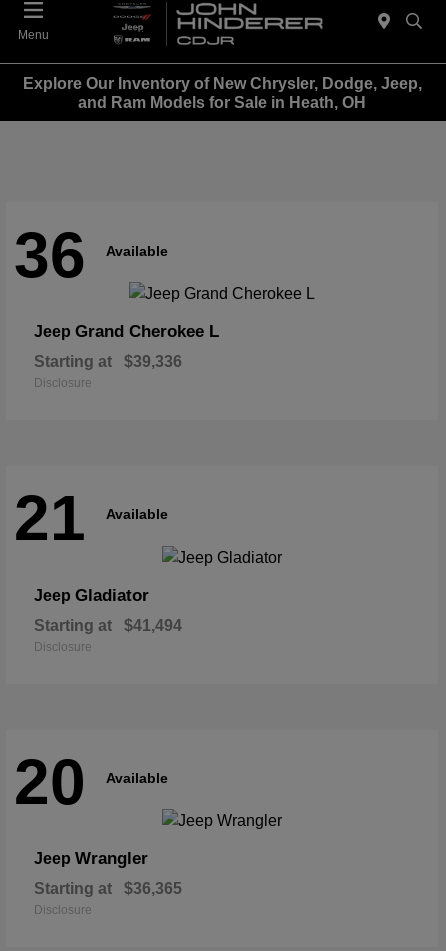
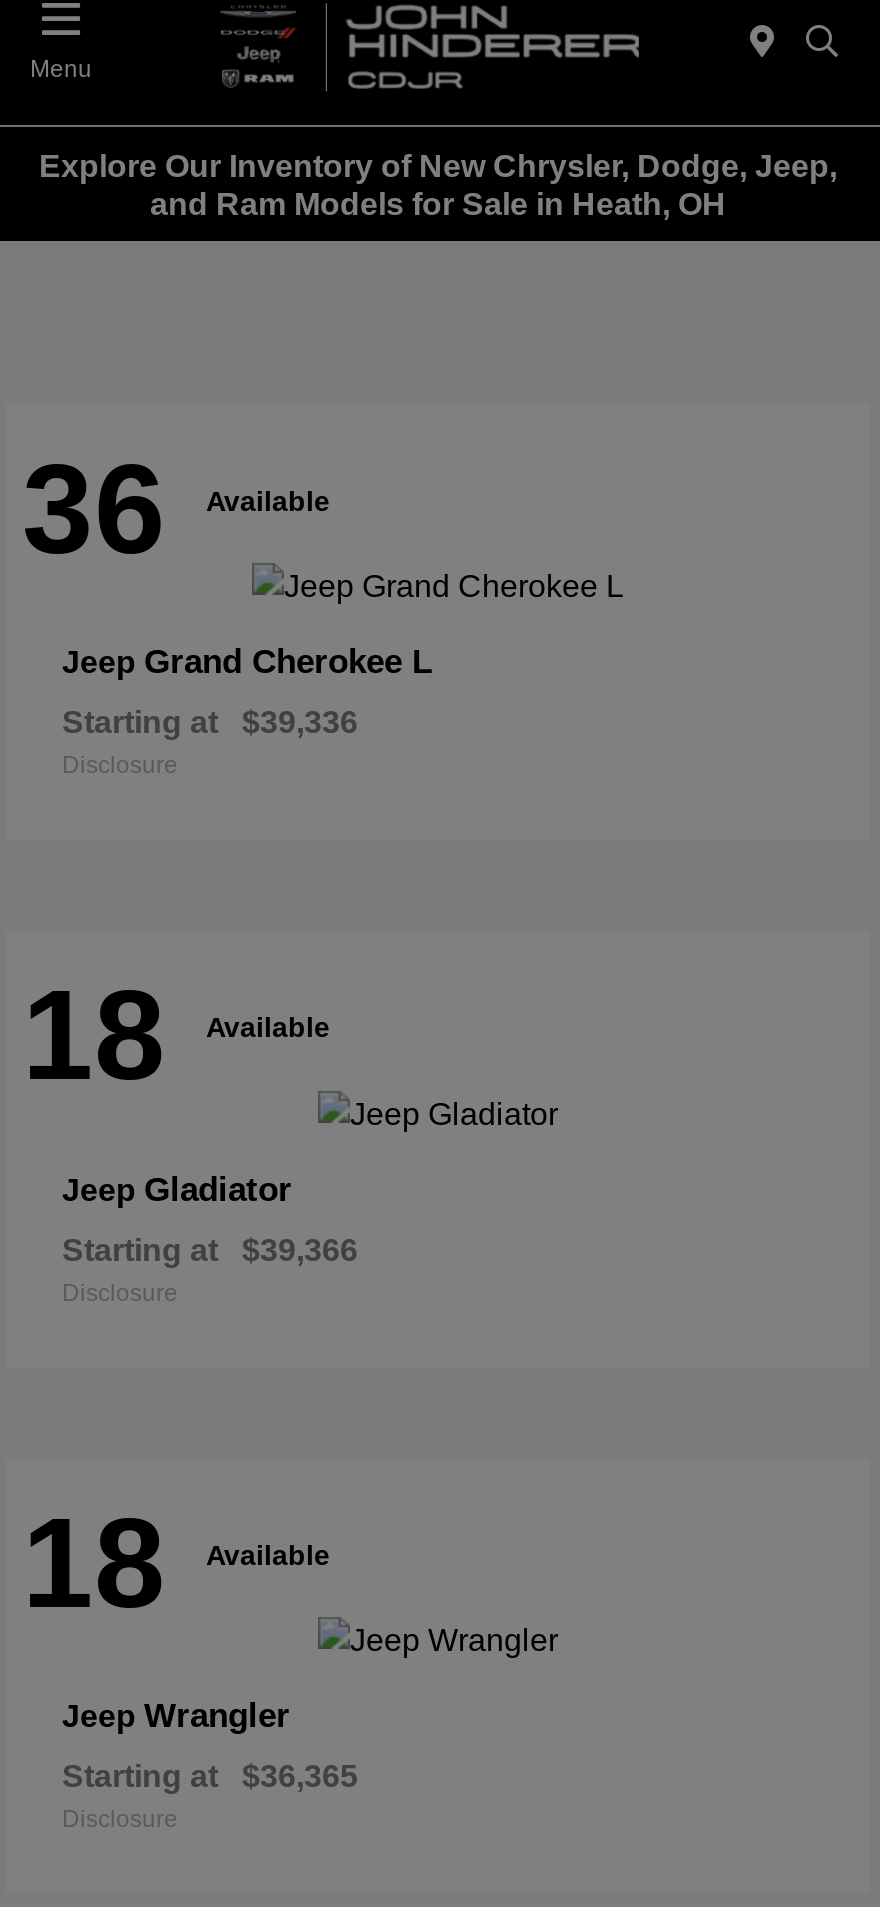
[14,482,168,554] 21 Available -> [22,964,330,1108] 18 Available
[34,617,182,634] Starting at $41,494 -> [62,1232,358,1266] Starting at $39,366
[14,746,168,818] 20 Available -> [22,1491,330,1635] 18 Available

